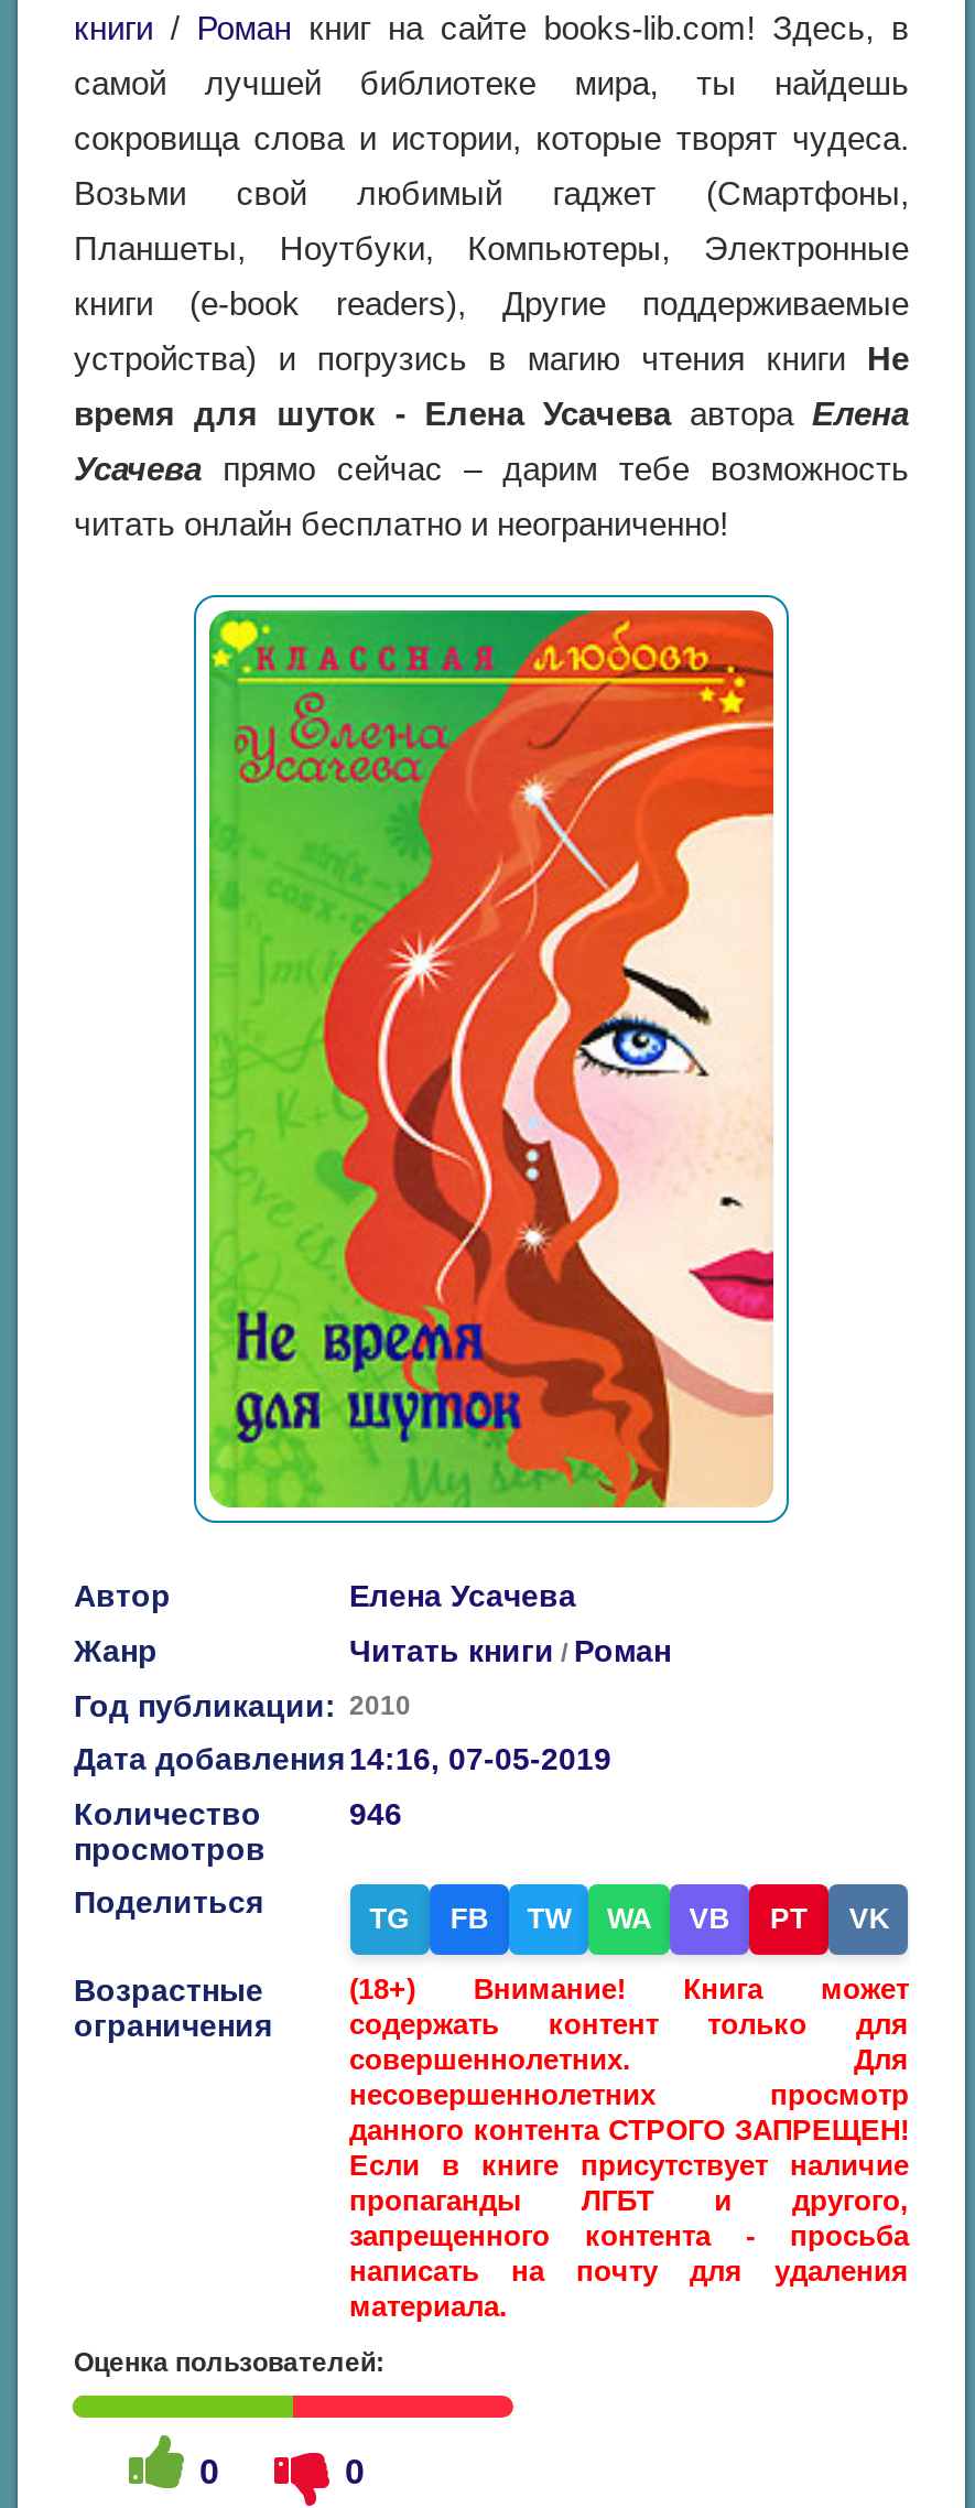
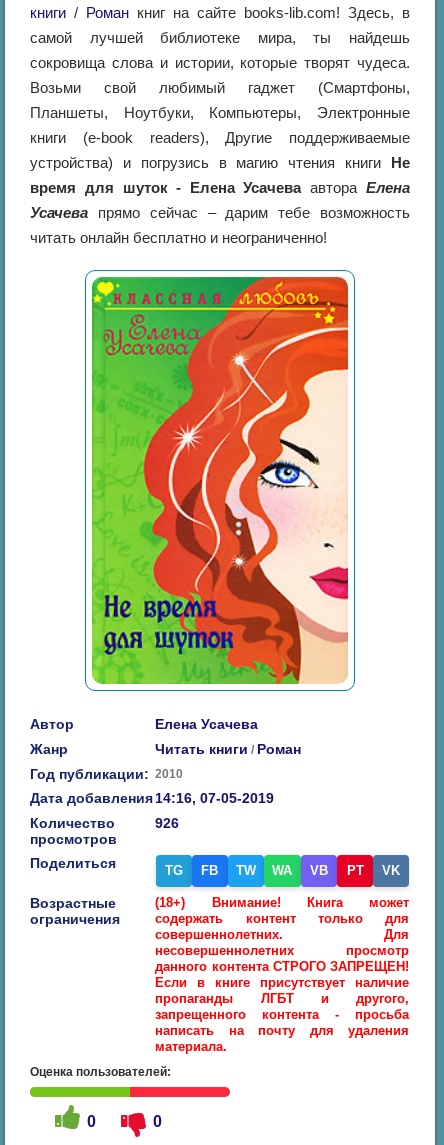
[349,1797,402,1832] 946 -> [155,815,179,831] 926

